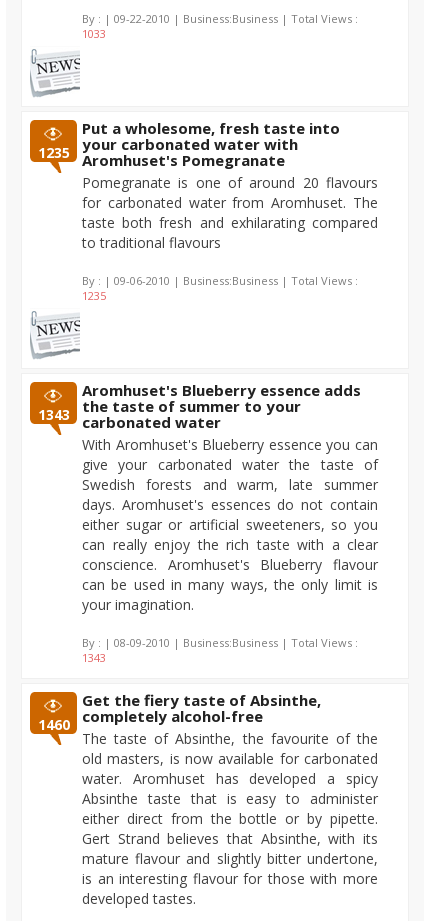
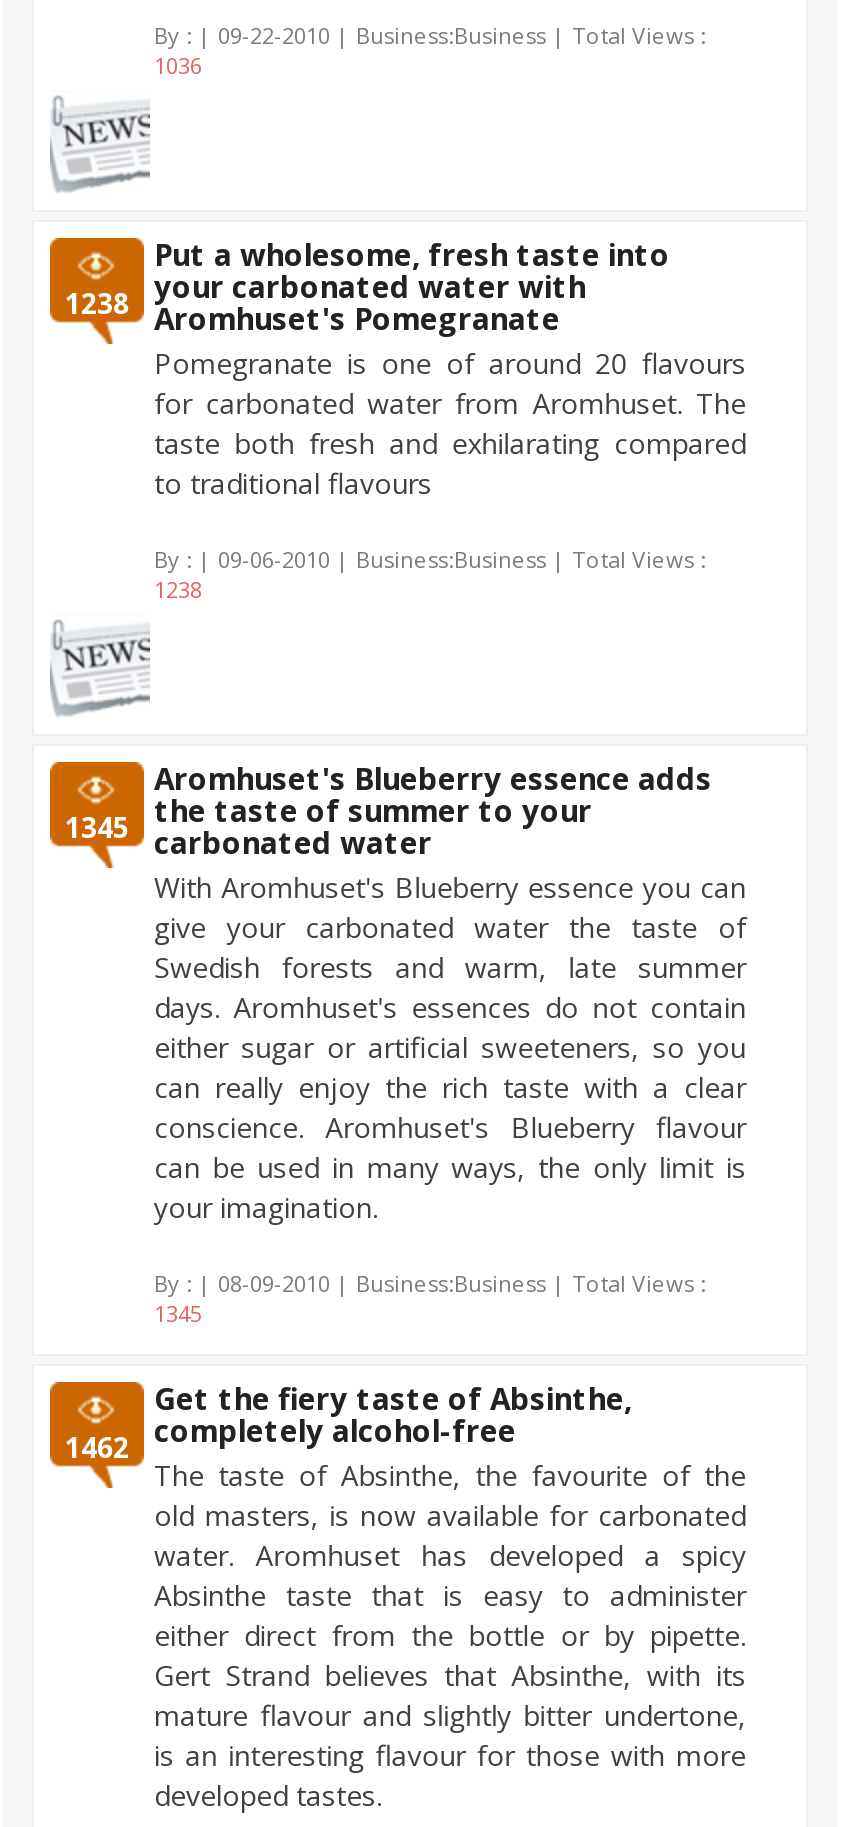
[82,26,106,41] 1033 -> [154,50,202,80] 1036
[37,134,298,170] 1235 your carbonated water with Aromhuset's Pomegranate -> [65,266,586,338] 1238 your carbonated water with Aromhuset's Pomegranate
[82,288,106,303] 1235 -> [154,574,202,604] 1238
[37,396,301,432] 1343 the taste of summer to your carbonated water -> [65,790,592,862] 1345 the taste of summer to your carbonated water
[82,650,106,665] 1343 -> [154,1298,202,1328] 1345
[37,706,263,734] 1460 completely alcohol-free -> [65,1410,516,1466] 1462 completely alcohol-free

